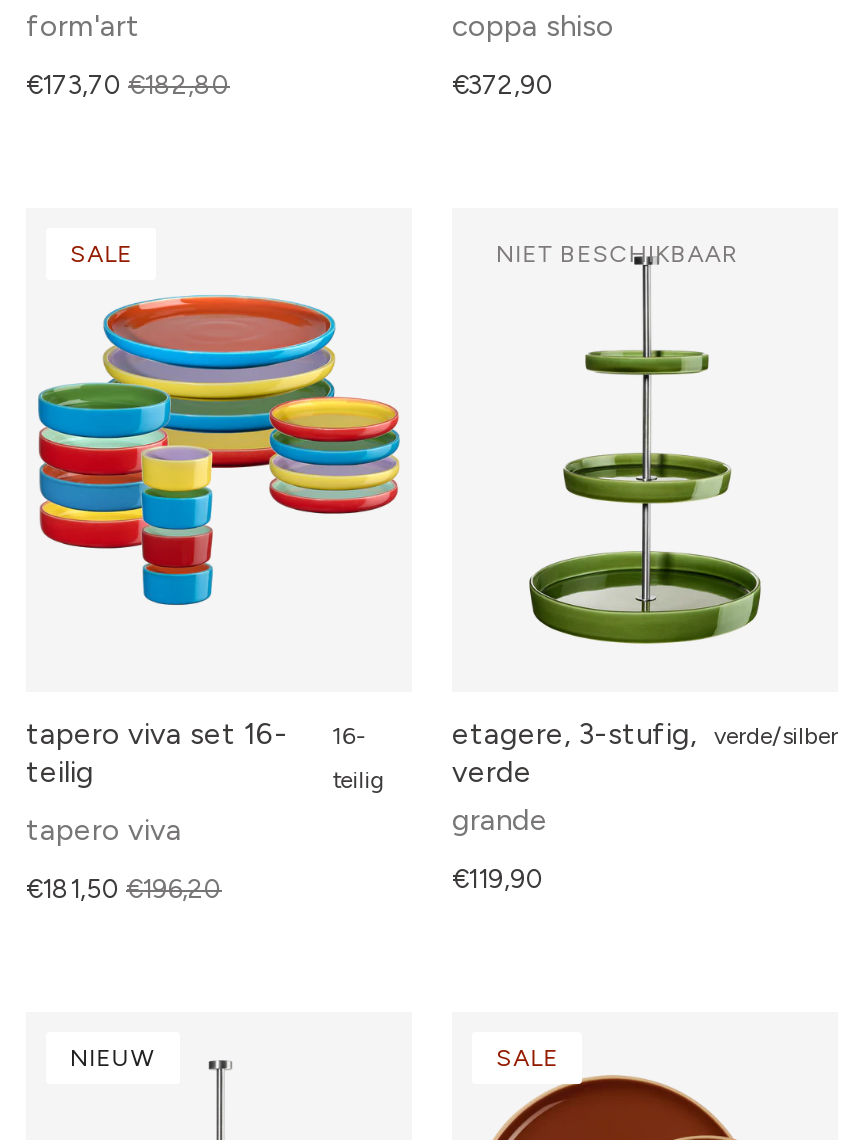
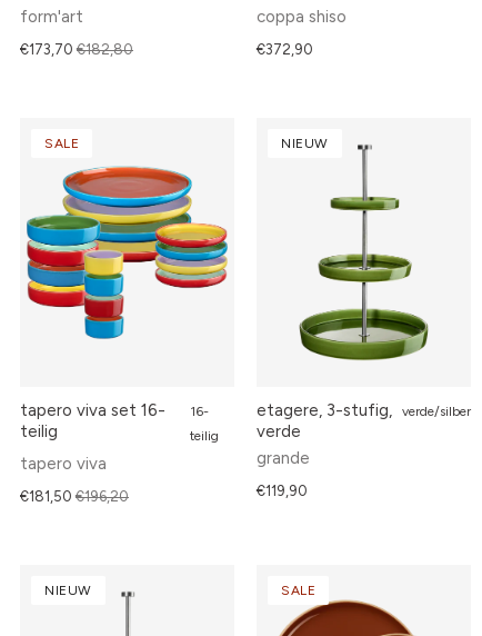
[496,241,739,269] NIET BESCHIKBAAR -> [281,136,329,152] NIEUW

